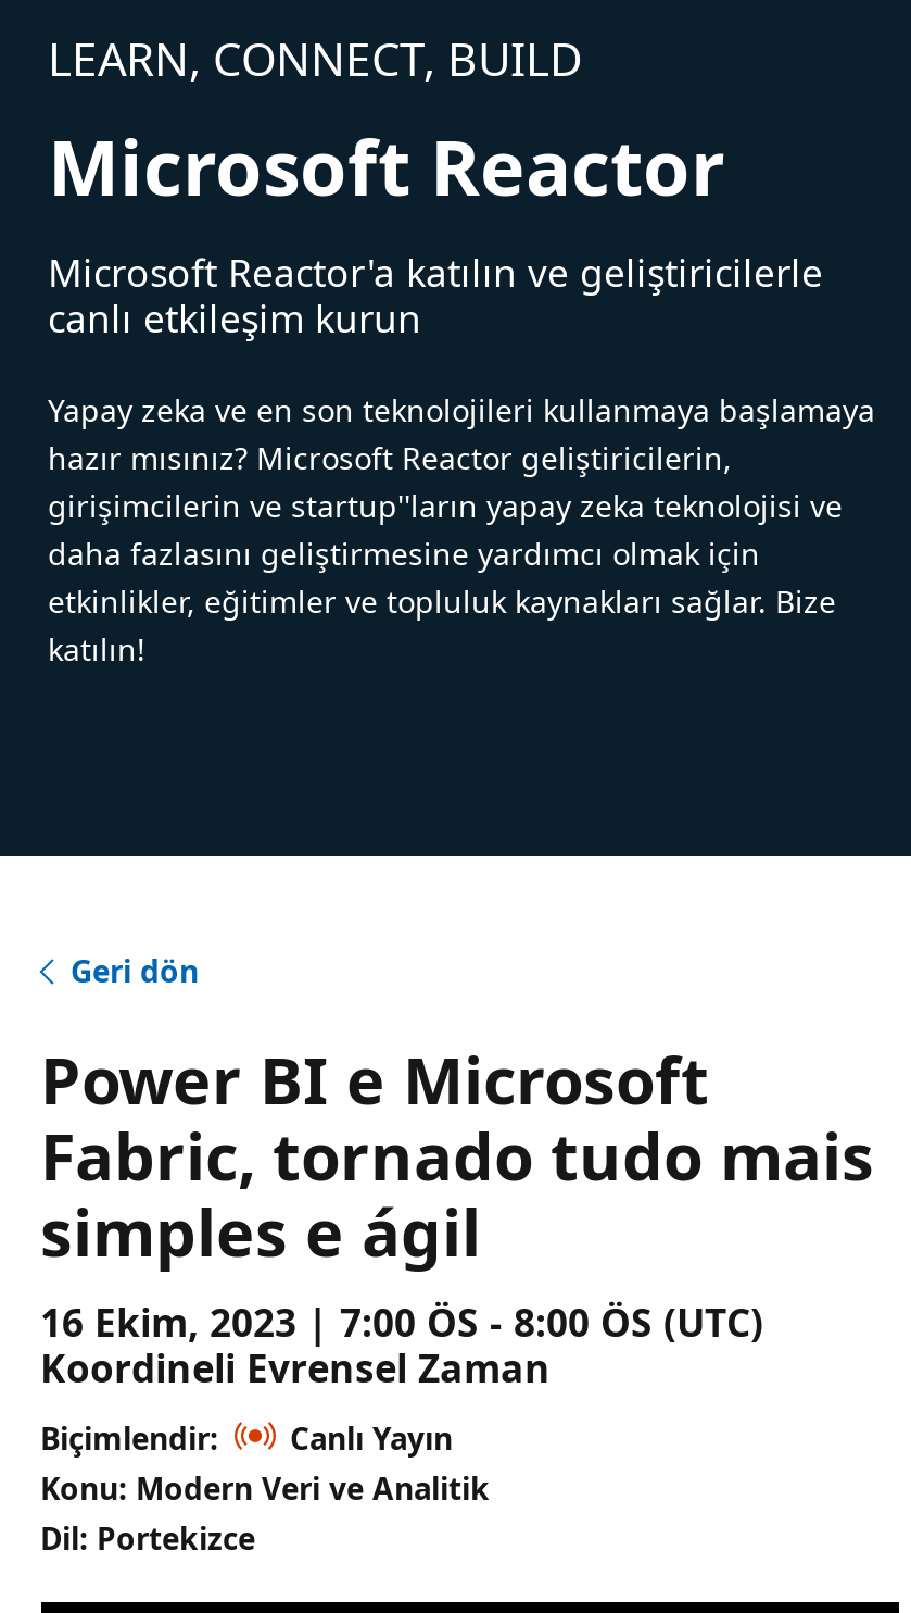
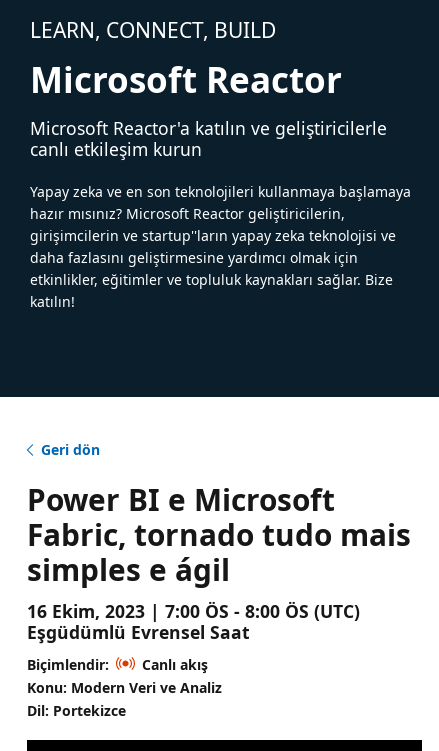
[40,1341,551,1393] Koordineli Evrensel Zaman -> [26,620,249,644] Eşgüdümlü Evrensel Saat
[290,1417,453,1459] Canlı Yayın -> [141,655,207,674] Canlı akış
[40,1467,490,1509] Konu: Modern Veri ve Analitik -> [26,678,221,697] Konu: Modern Veri ve Analiz

